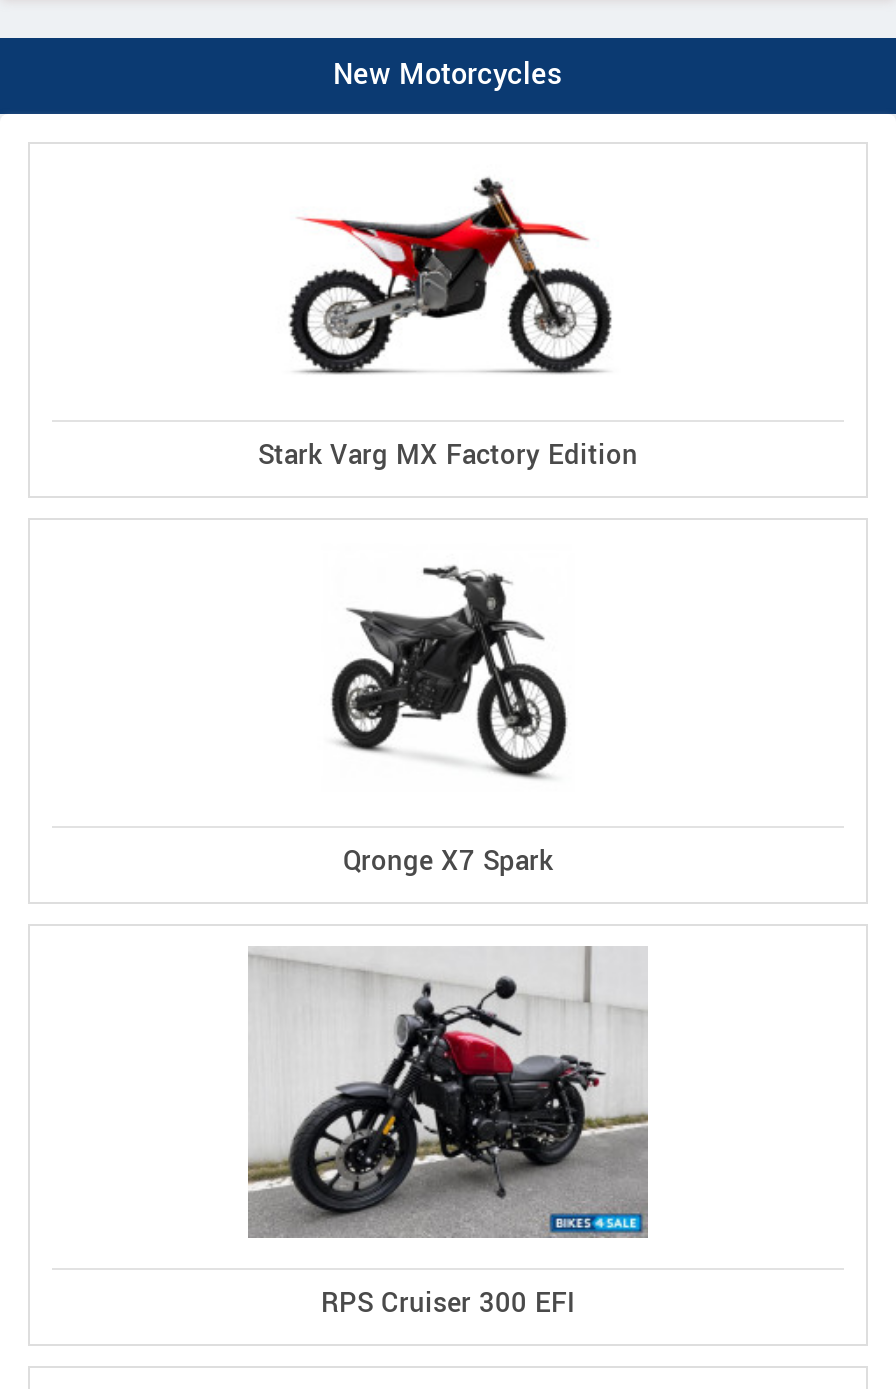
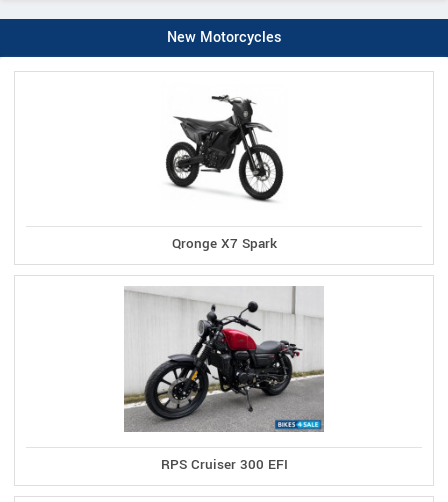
[258,178,638,473] [image] | Stark Varg MX Factory Edition -> none

